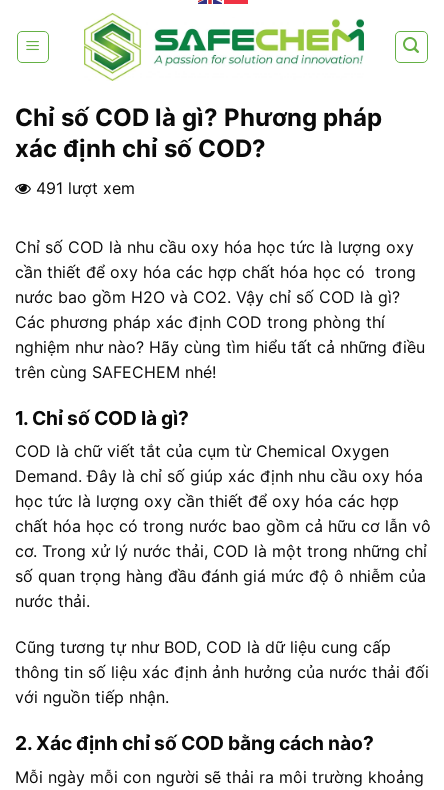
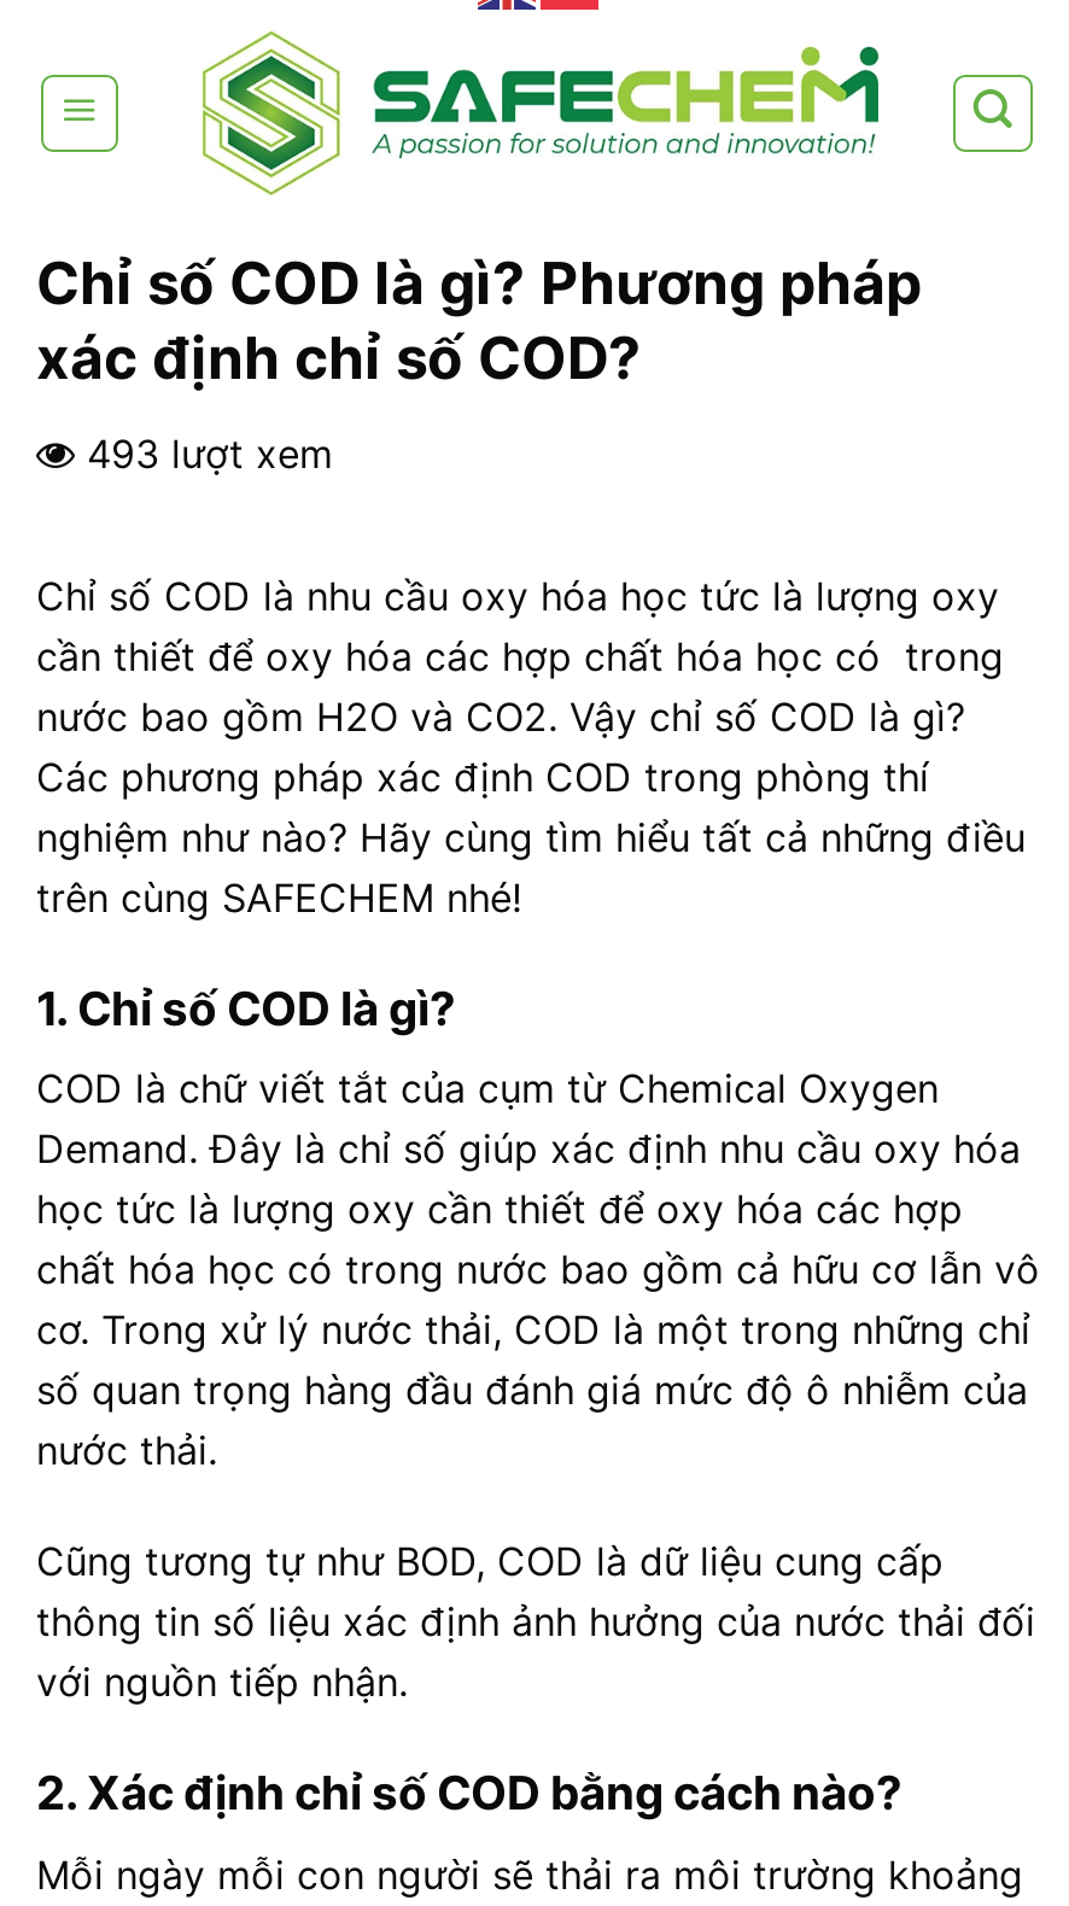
[36,178,135,198] 491 lượt xem -> [87,429,333,478] 493 lượt xem

